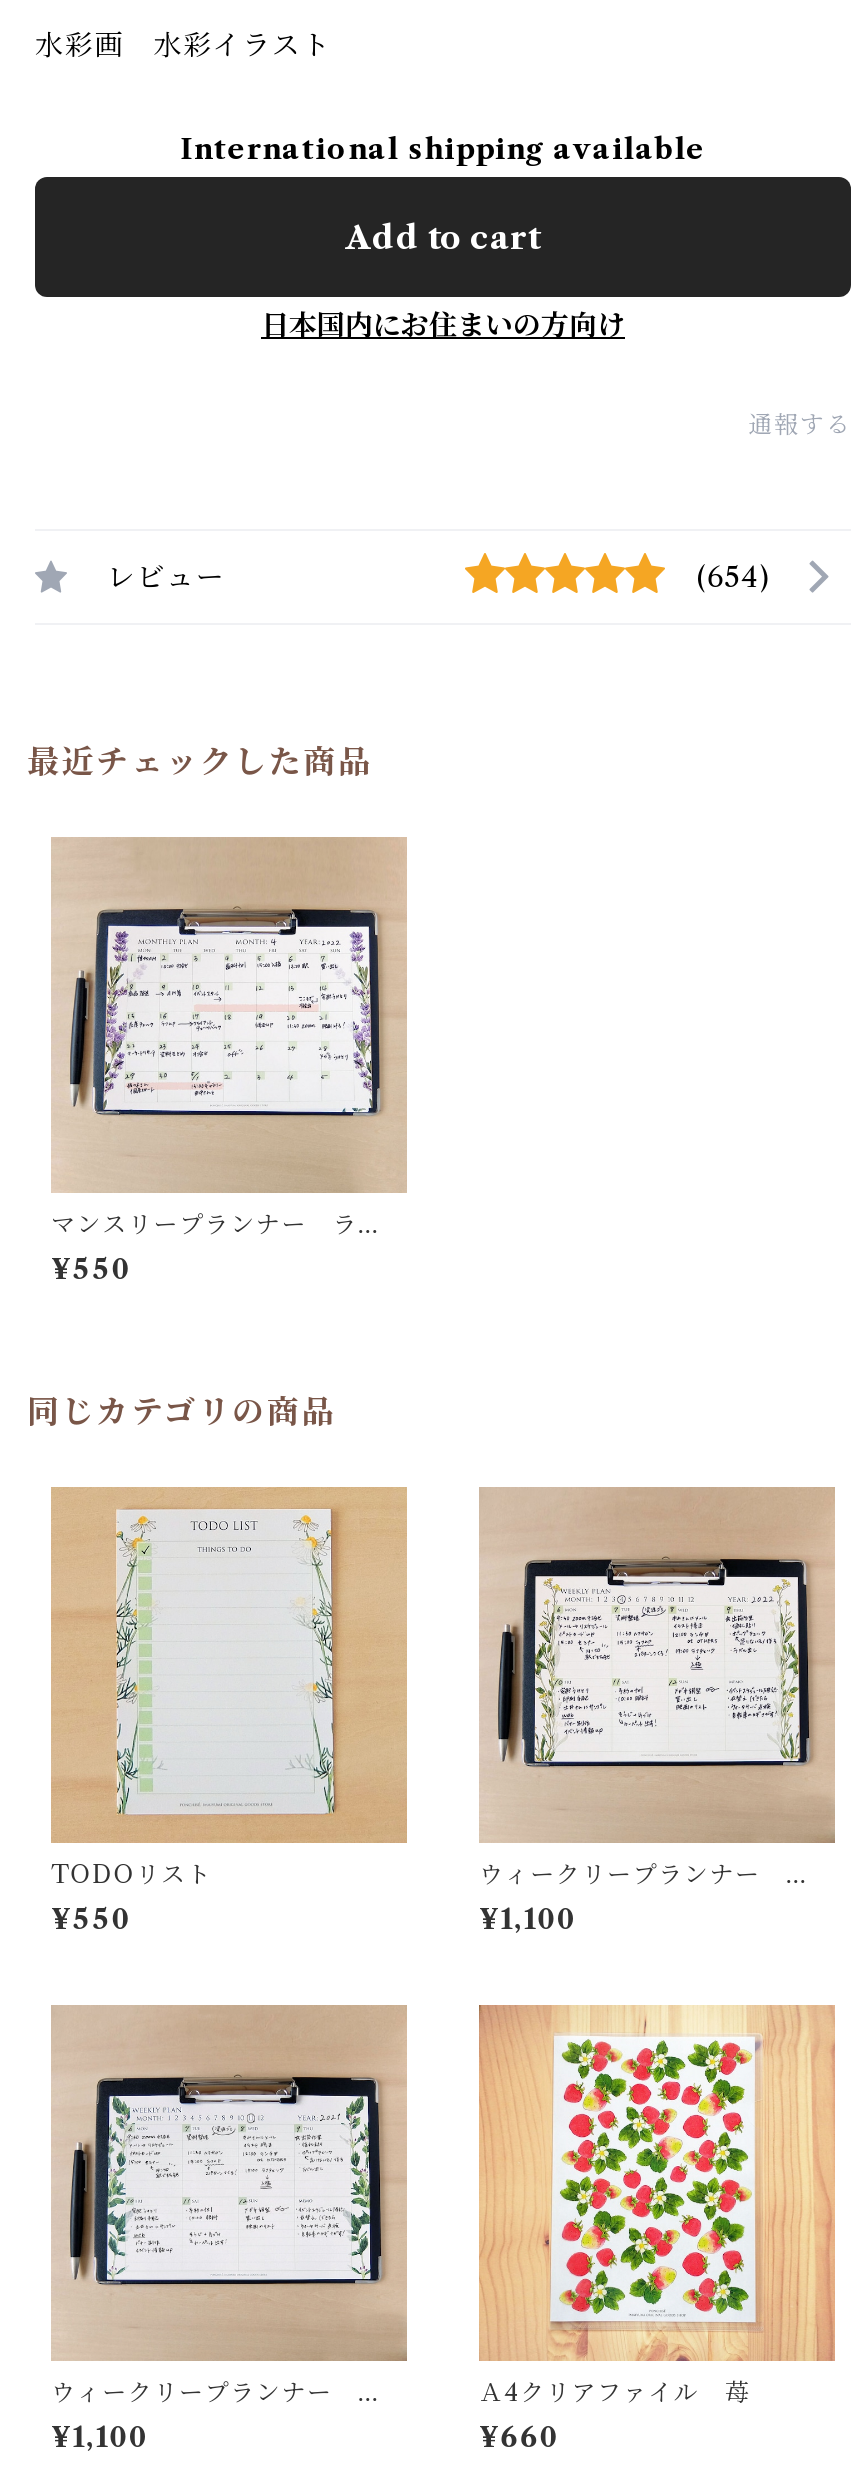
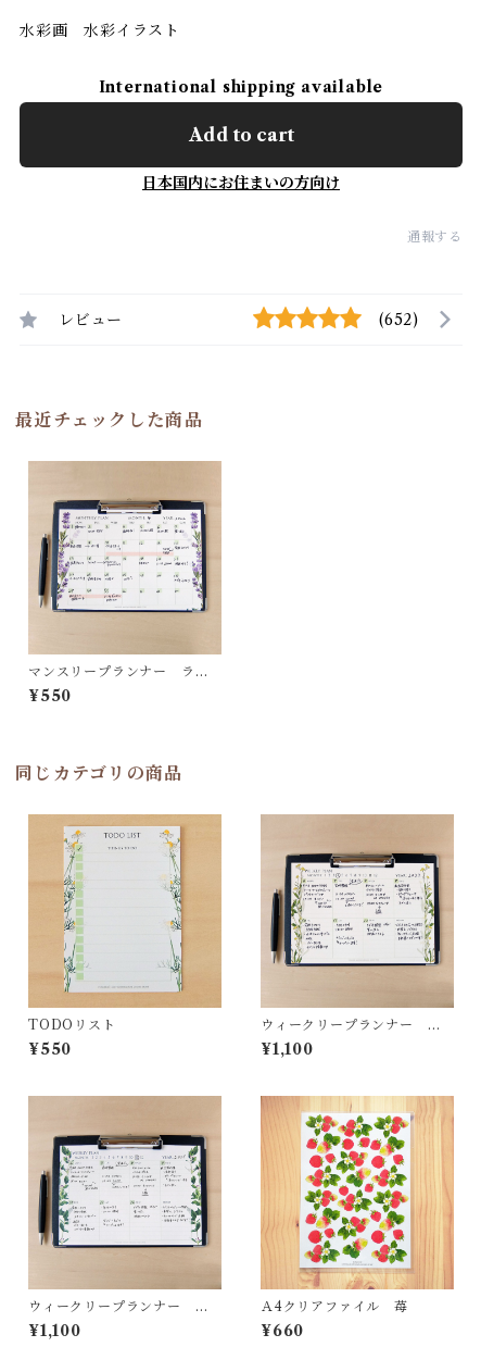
[697,559,771,595] (654) -> [379,310,419,329] (652)

